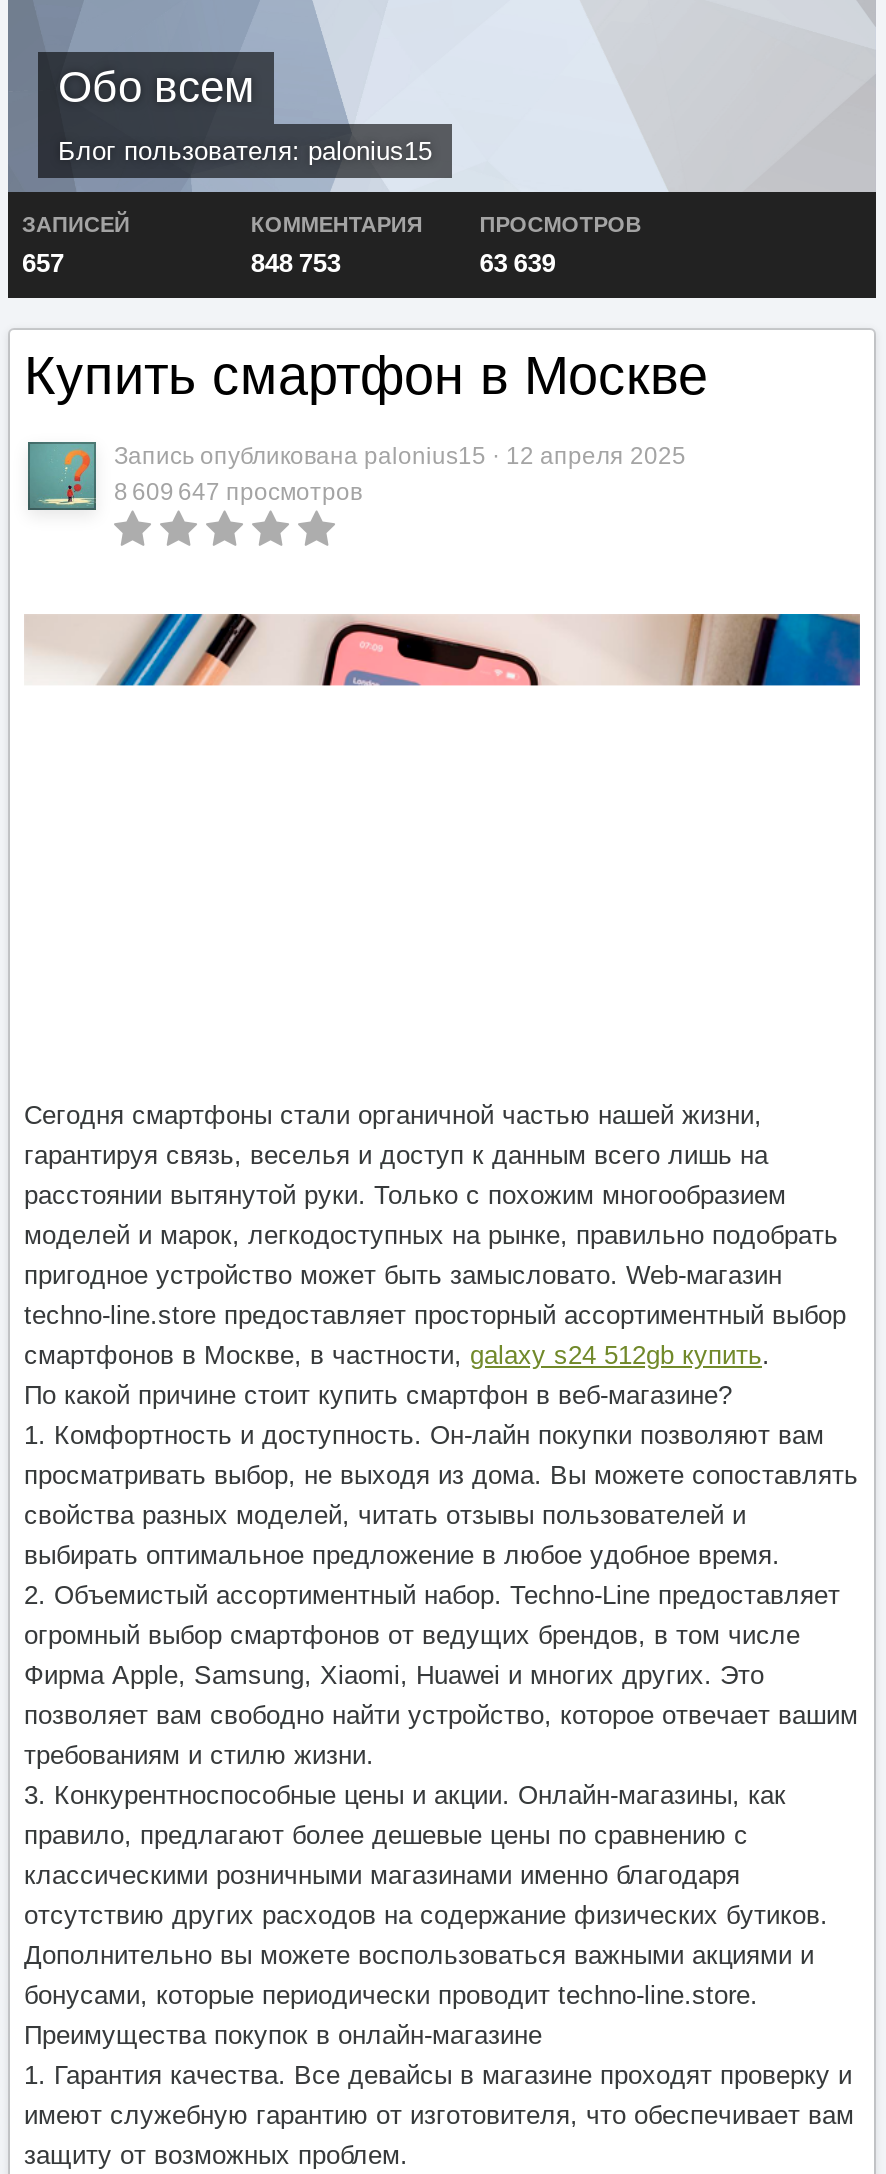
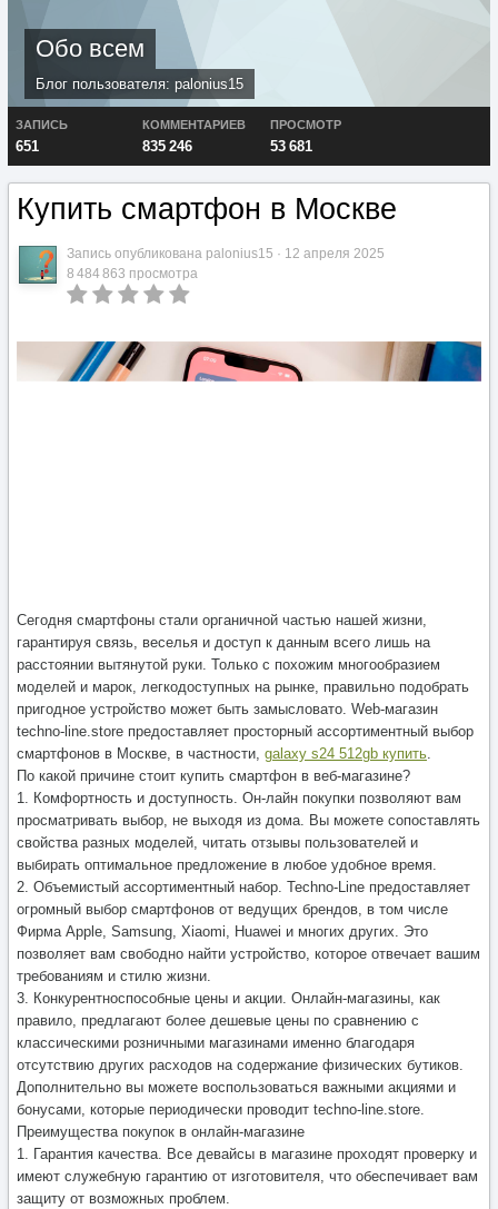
[22,212,130,278] ЗАПИСЕЙ | 657 -> [16,118,68,155] ЗАПИСЬ | 651
[251,212,423,278] КОММЕНТАРИЯ | 848 753 -> [143,118,246,155] КОММЕНТАРИЕВ | 835 246
[479,212,641,278] ПРОСМОТРОВ | 63 639 -> [270,118,341,155] ПРОСМОТР | 53 681
[114,478,362,506] 8 609 647 просмотров -> [67,266,198,281] 8 484 863 просмотра

